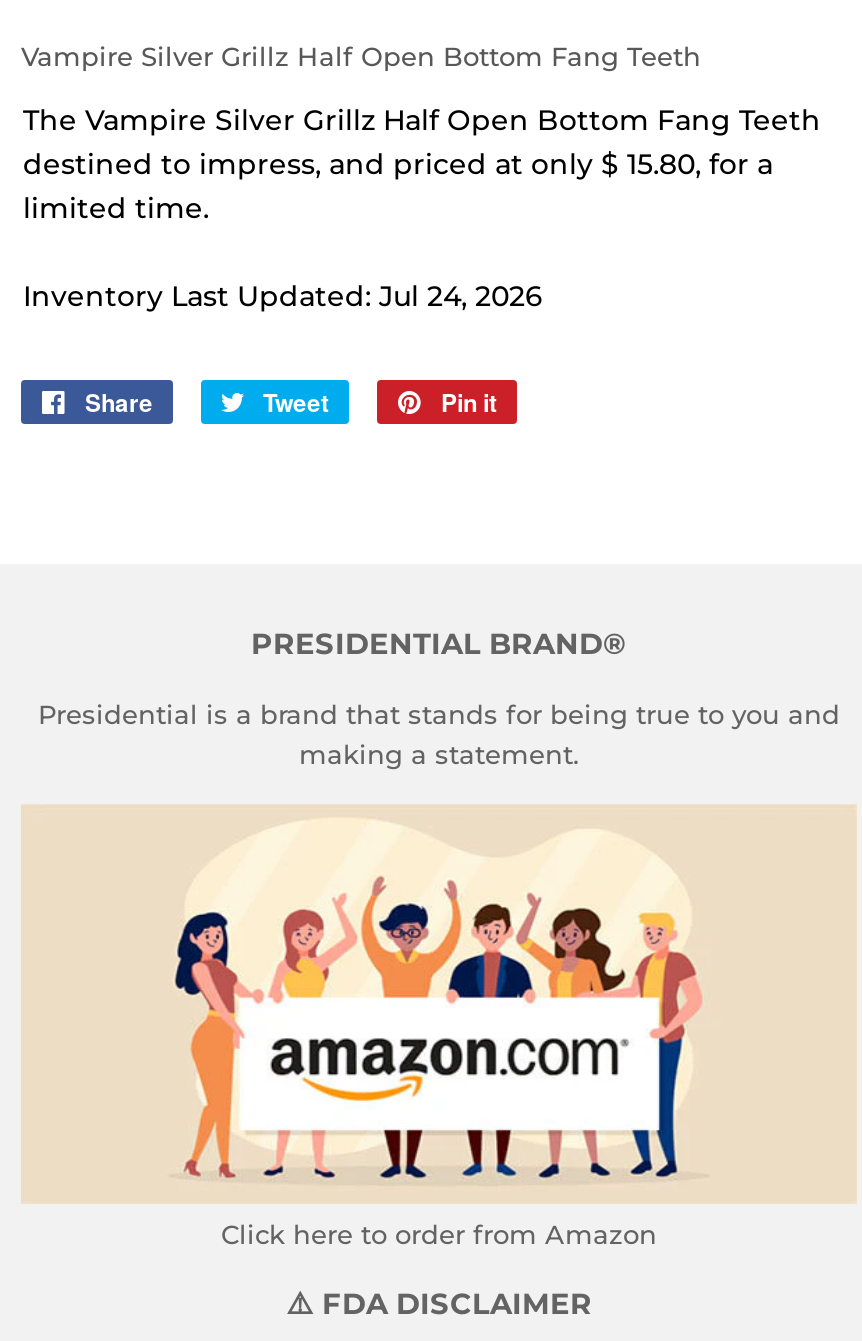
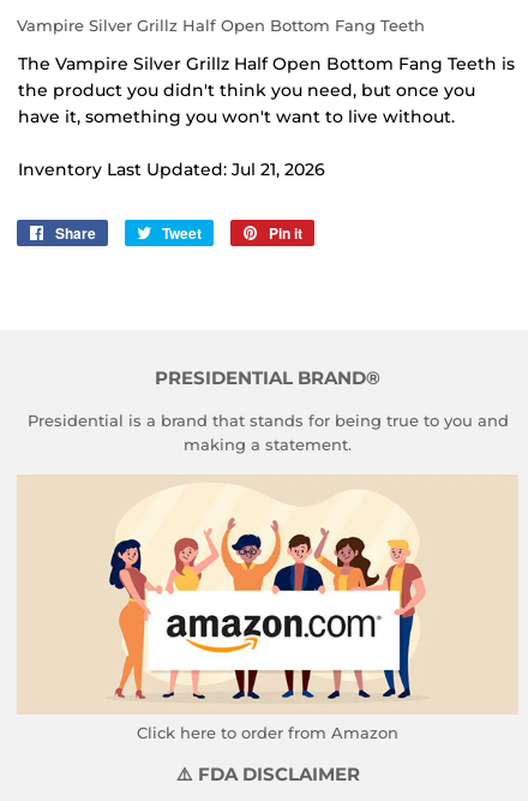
[23,101,821,225] The Vampire Silver Grillz Half Open Bottom Fang Teeth | destined to impress, and priced at only $ 15.80, for a | limited time. -> [18,52,515,127] The Vampire Silver Grillz Half Open Bottom Fang Teeth is | the product you didn't think you need, but once you | have it, something you won't want to live without.
[23,277,543,313] Inventory Last Updated: Jul 24, 2026 -> [18,158,325,180] Inventory Last Updated: Jul 21, 2026

